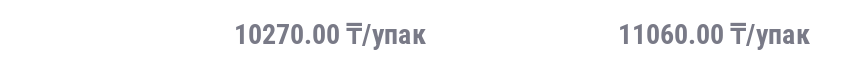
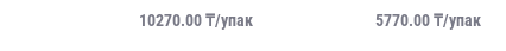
[618,18,810,50] 11060.00 ₸/упак -> [375,11,481,30] 5770.00 ₸/упак

